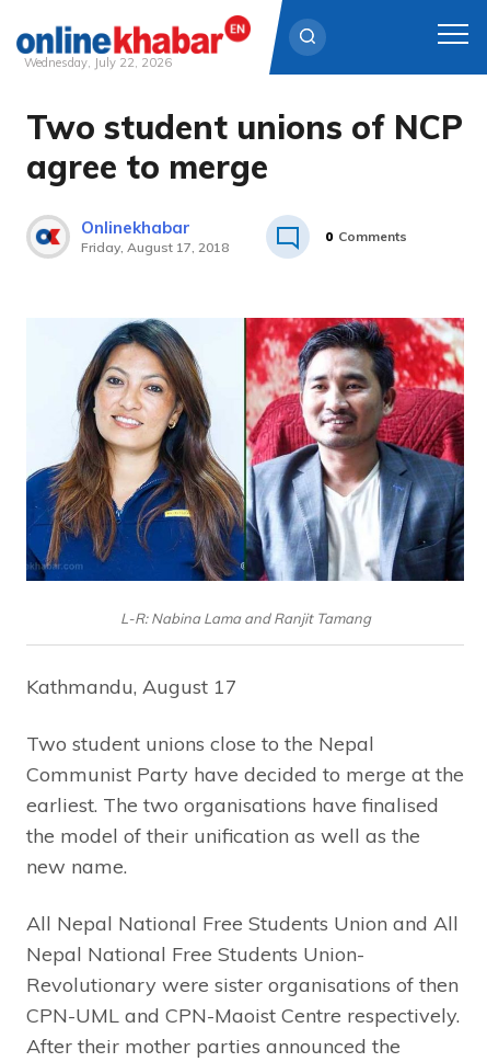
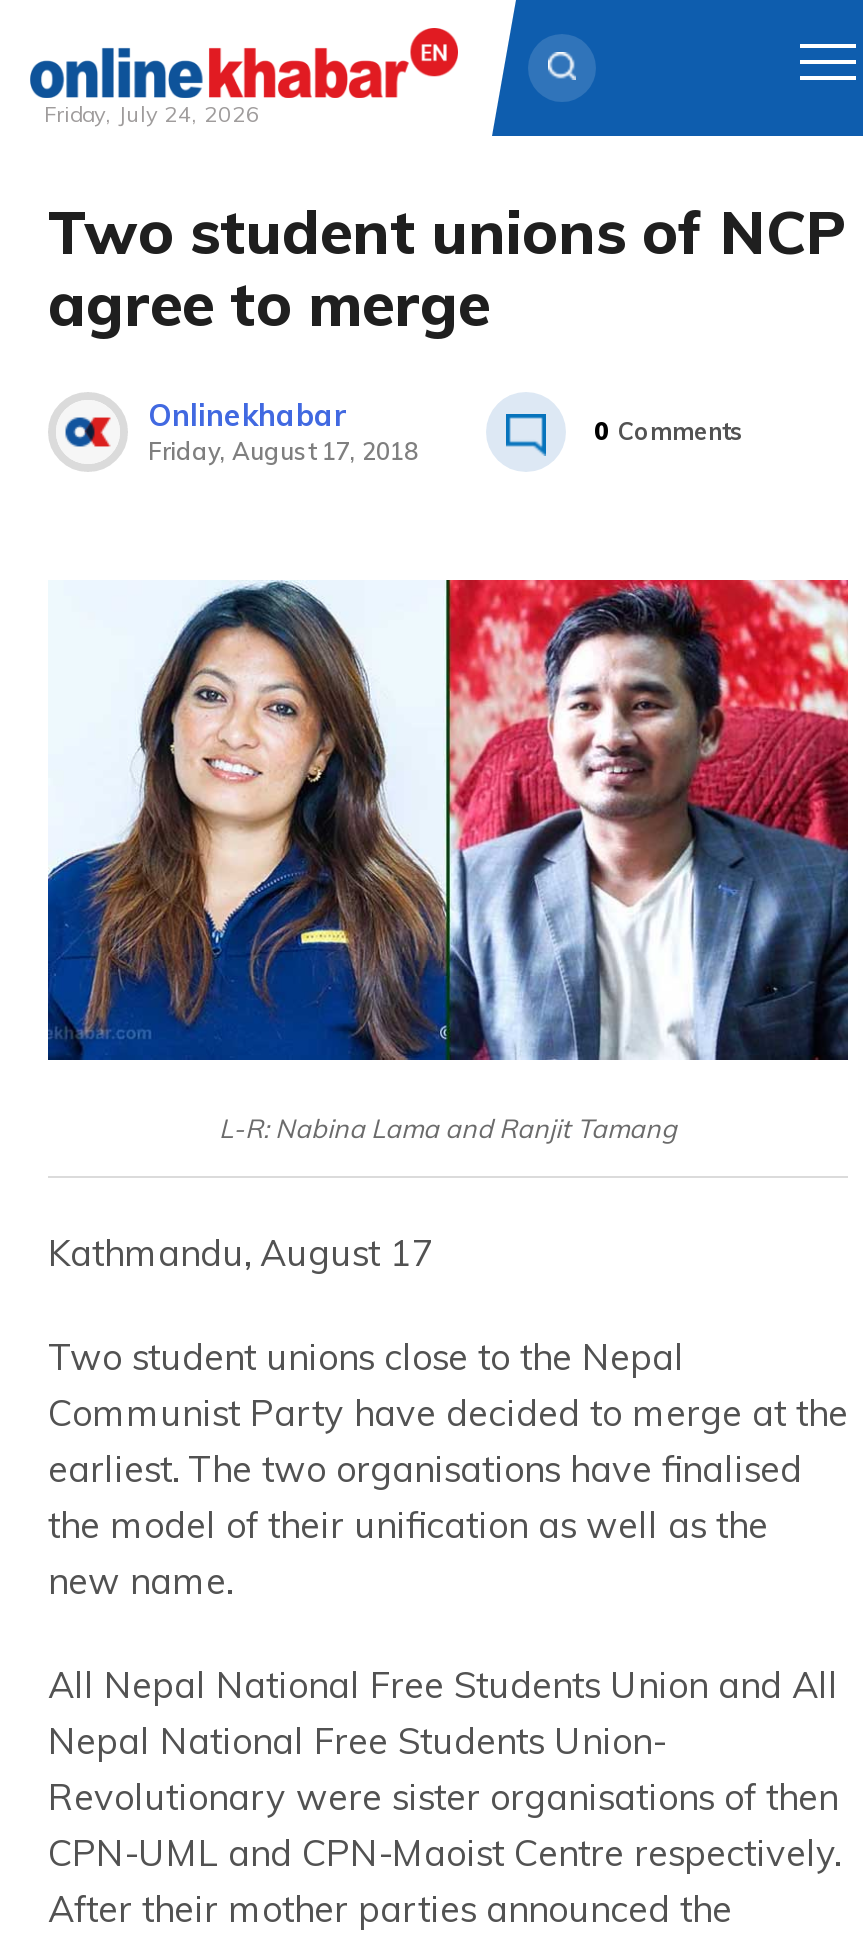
[24,55,172,70] Wednesday, July 22, 2026 -> [44,100,260,128] Friday, July 24, 2026

